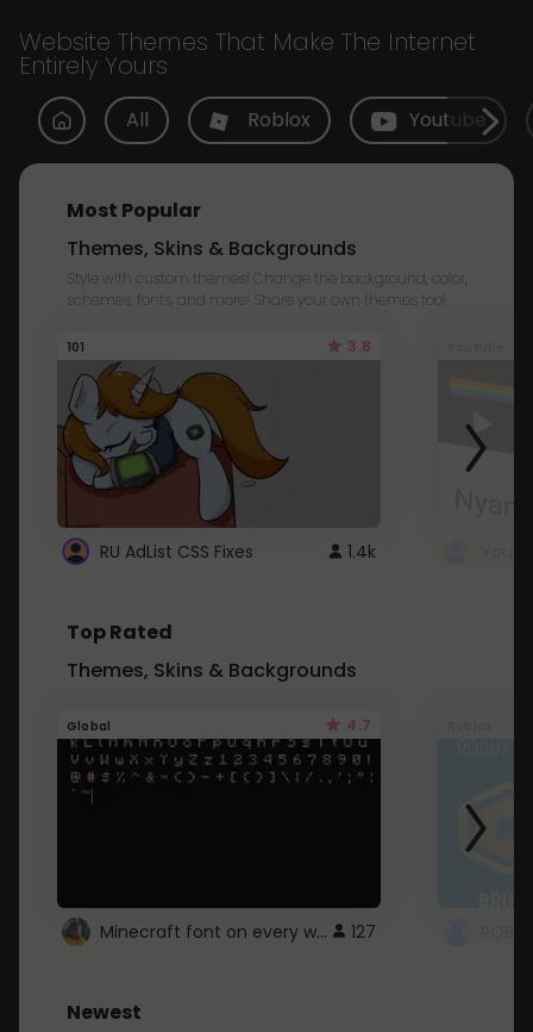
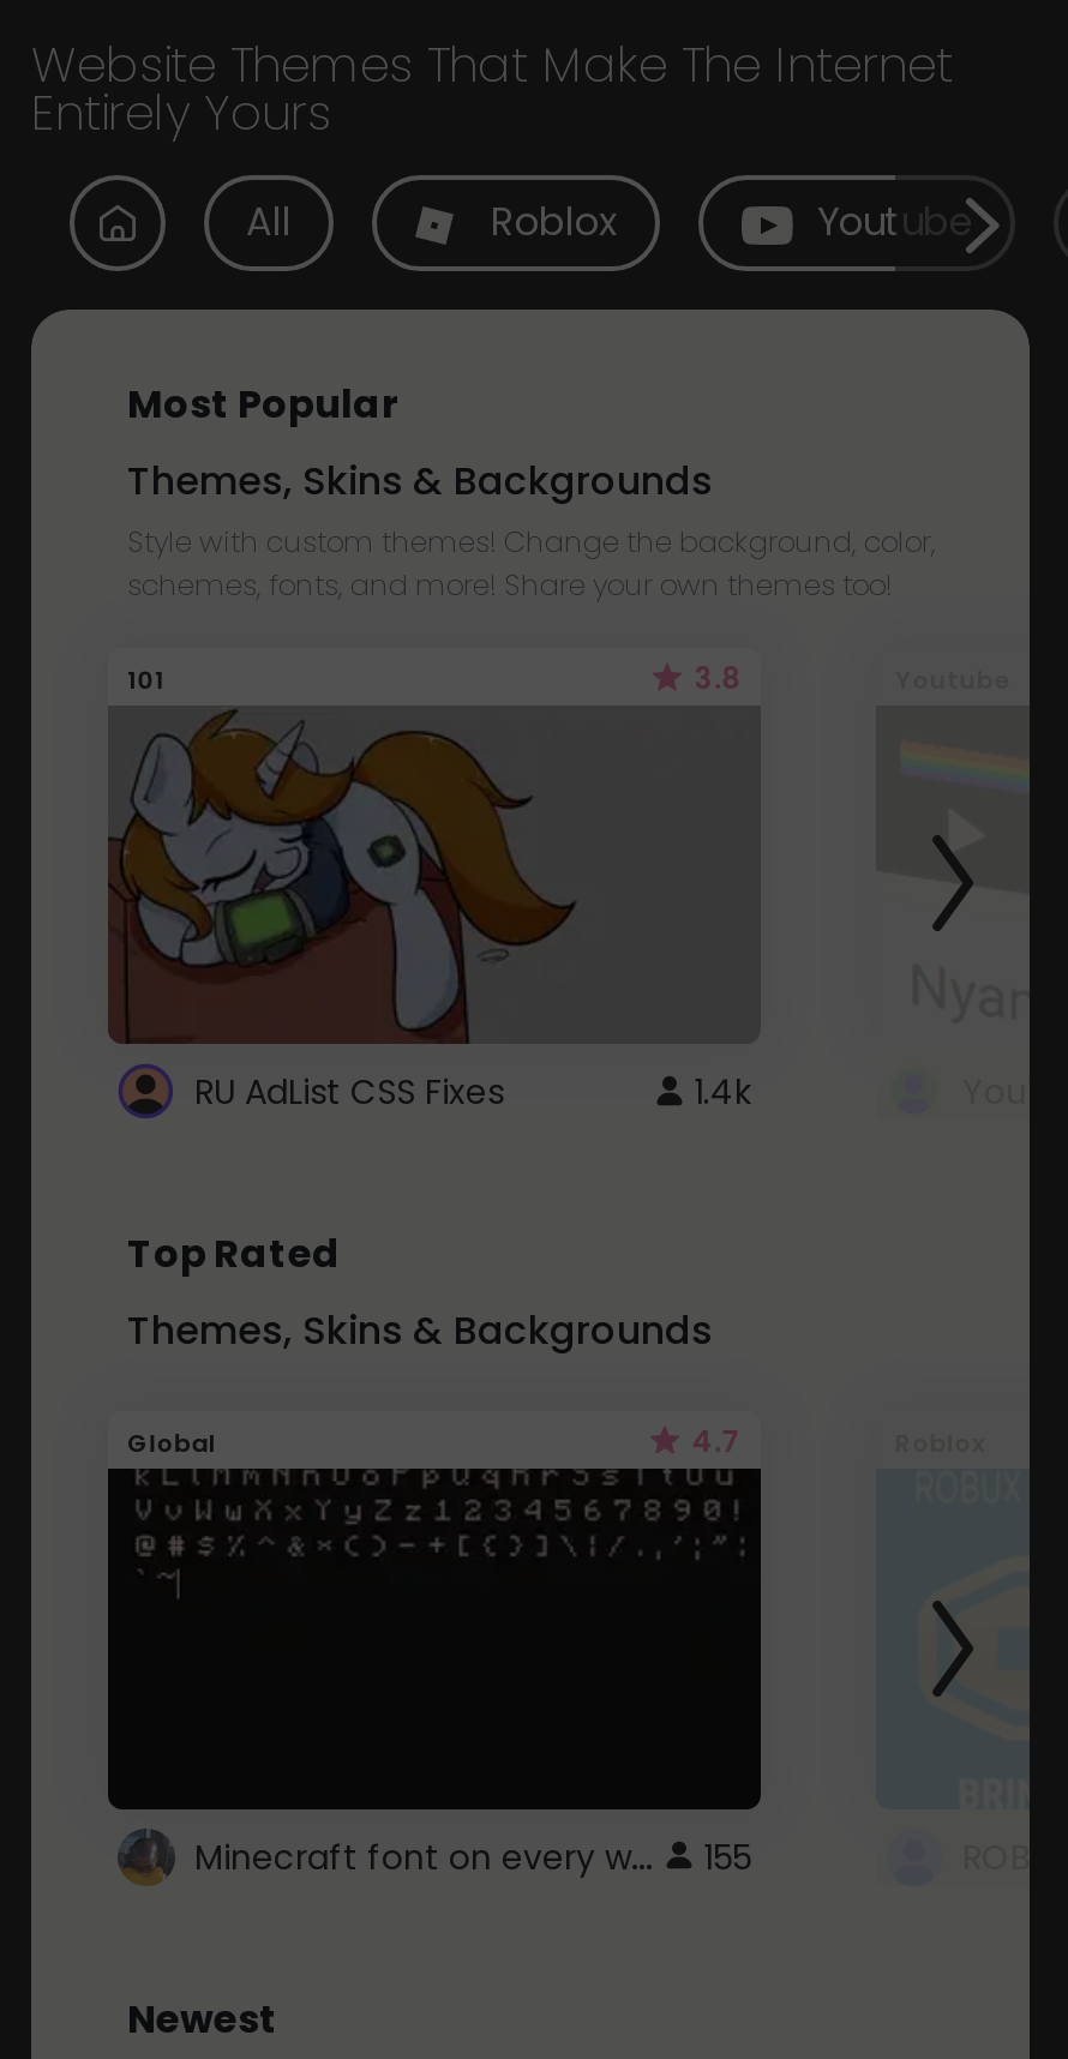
[351,920,376,944] 127 -> [703,1833,751,1881] 155

